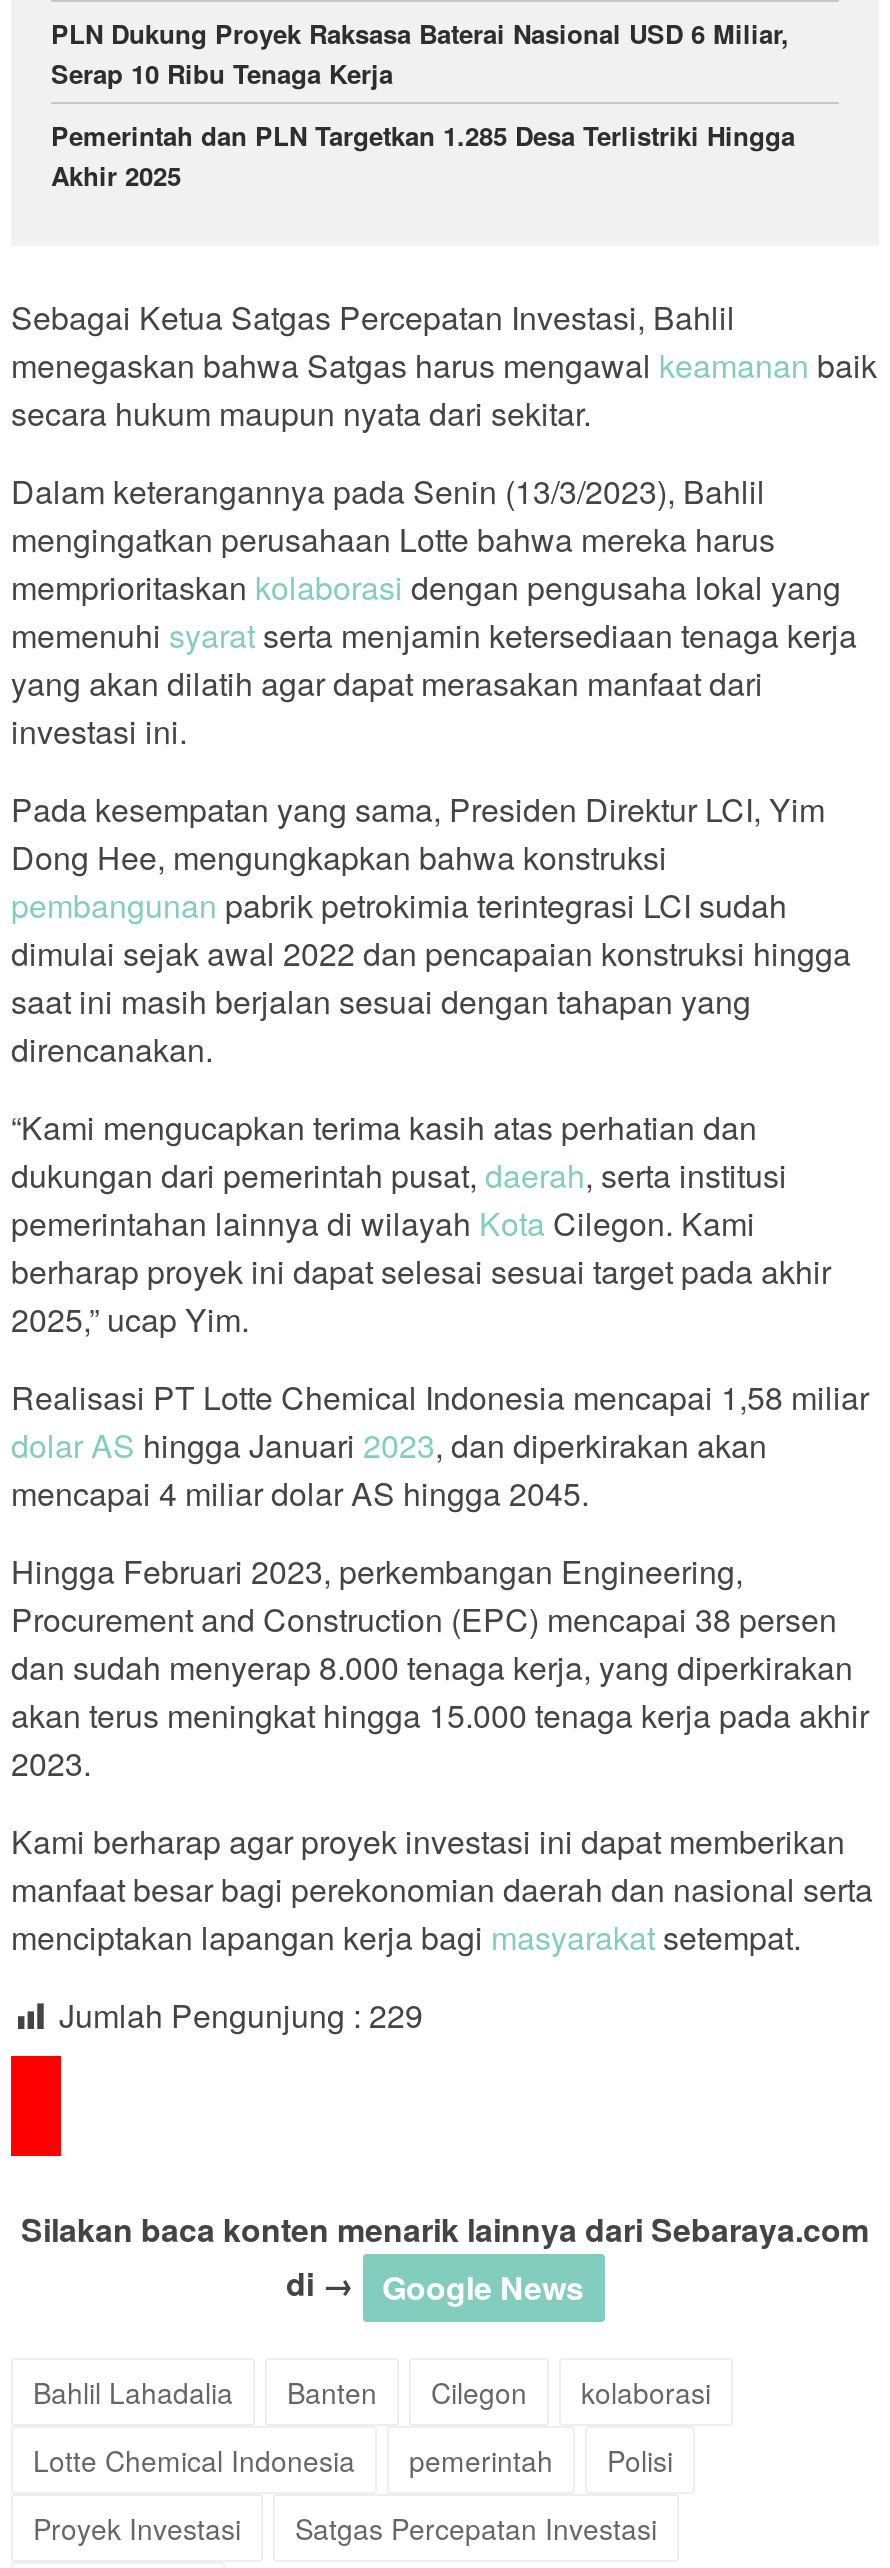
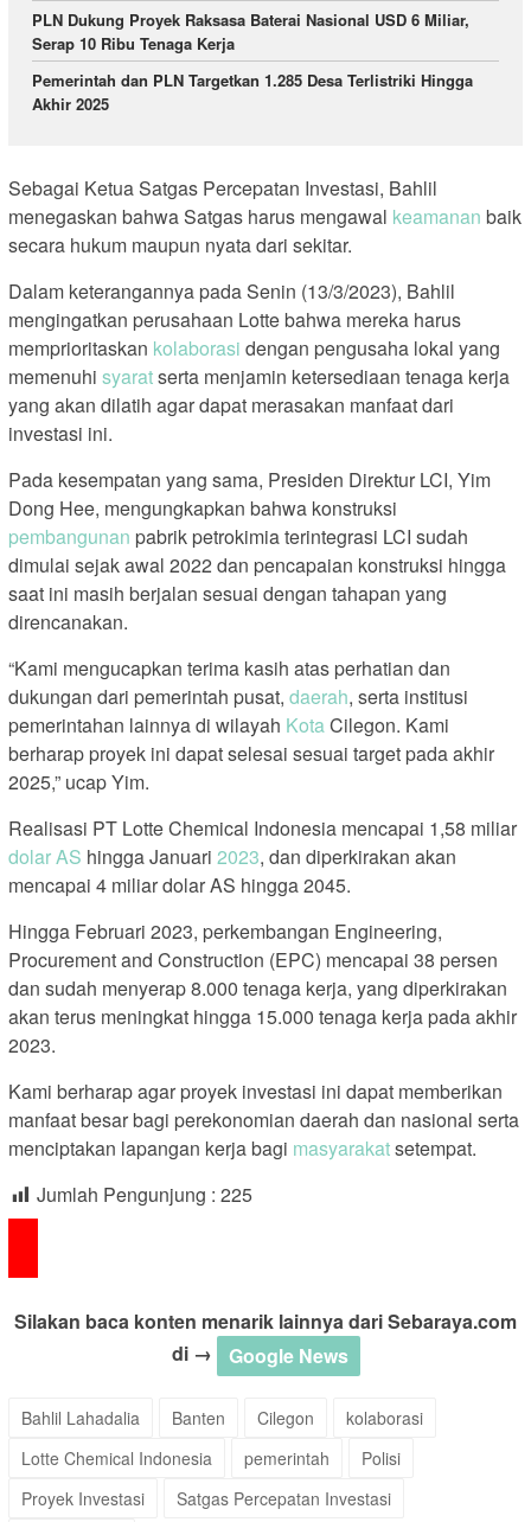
[59,1993,423,2039] Jumlah Pengunjung : 229 -> [37,1181,252,1208] Jumlah Pengunjung : 225

